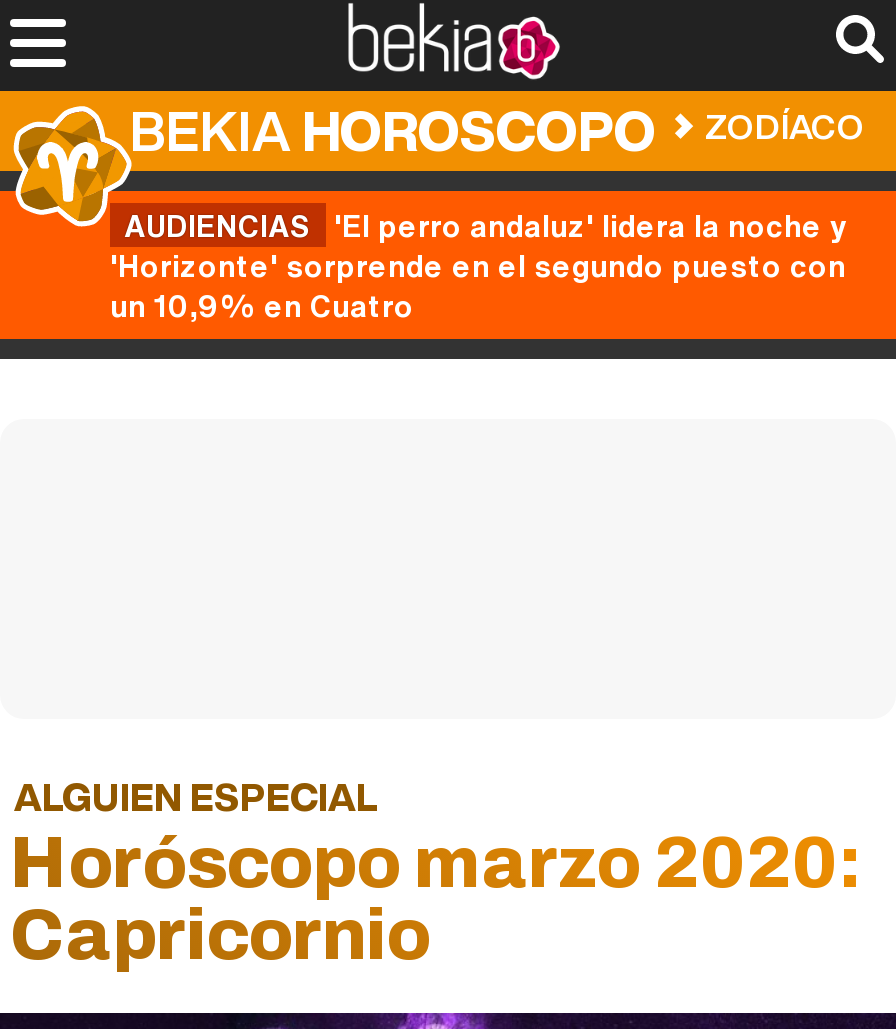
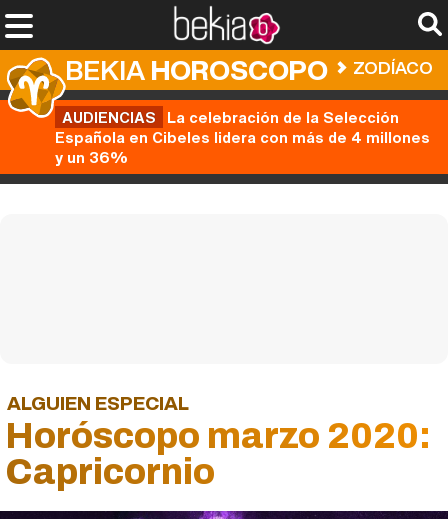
[110,203,846,327] AUDIENCIAS 'El perro andaluz' lidera la noche y | 'Horizonte' sorprende en el segundo puesto con | un 10,9% en Cuatro -> [55,106,430,168] AUDIENCIAS La celebración de la Selección | Española en Cibeles lidera con más de 4 millones | y un 36%

